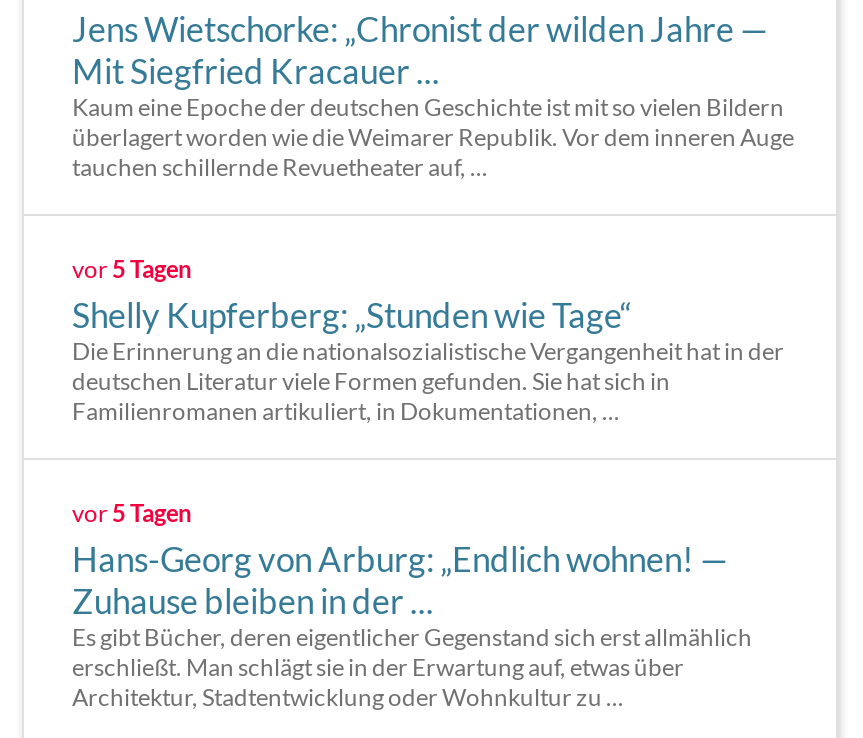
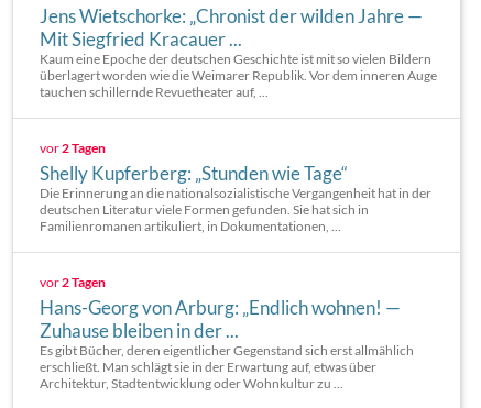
[72,254,192,284] vor 5 Tagen -> [40,140,106,156] vor 2 Tagen
[72,498,192,528] vor 5 Tagen -> [40,274,106,290] vor 2 Tagen

